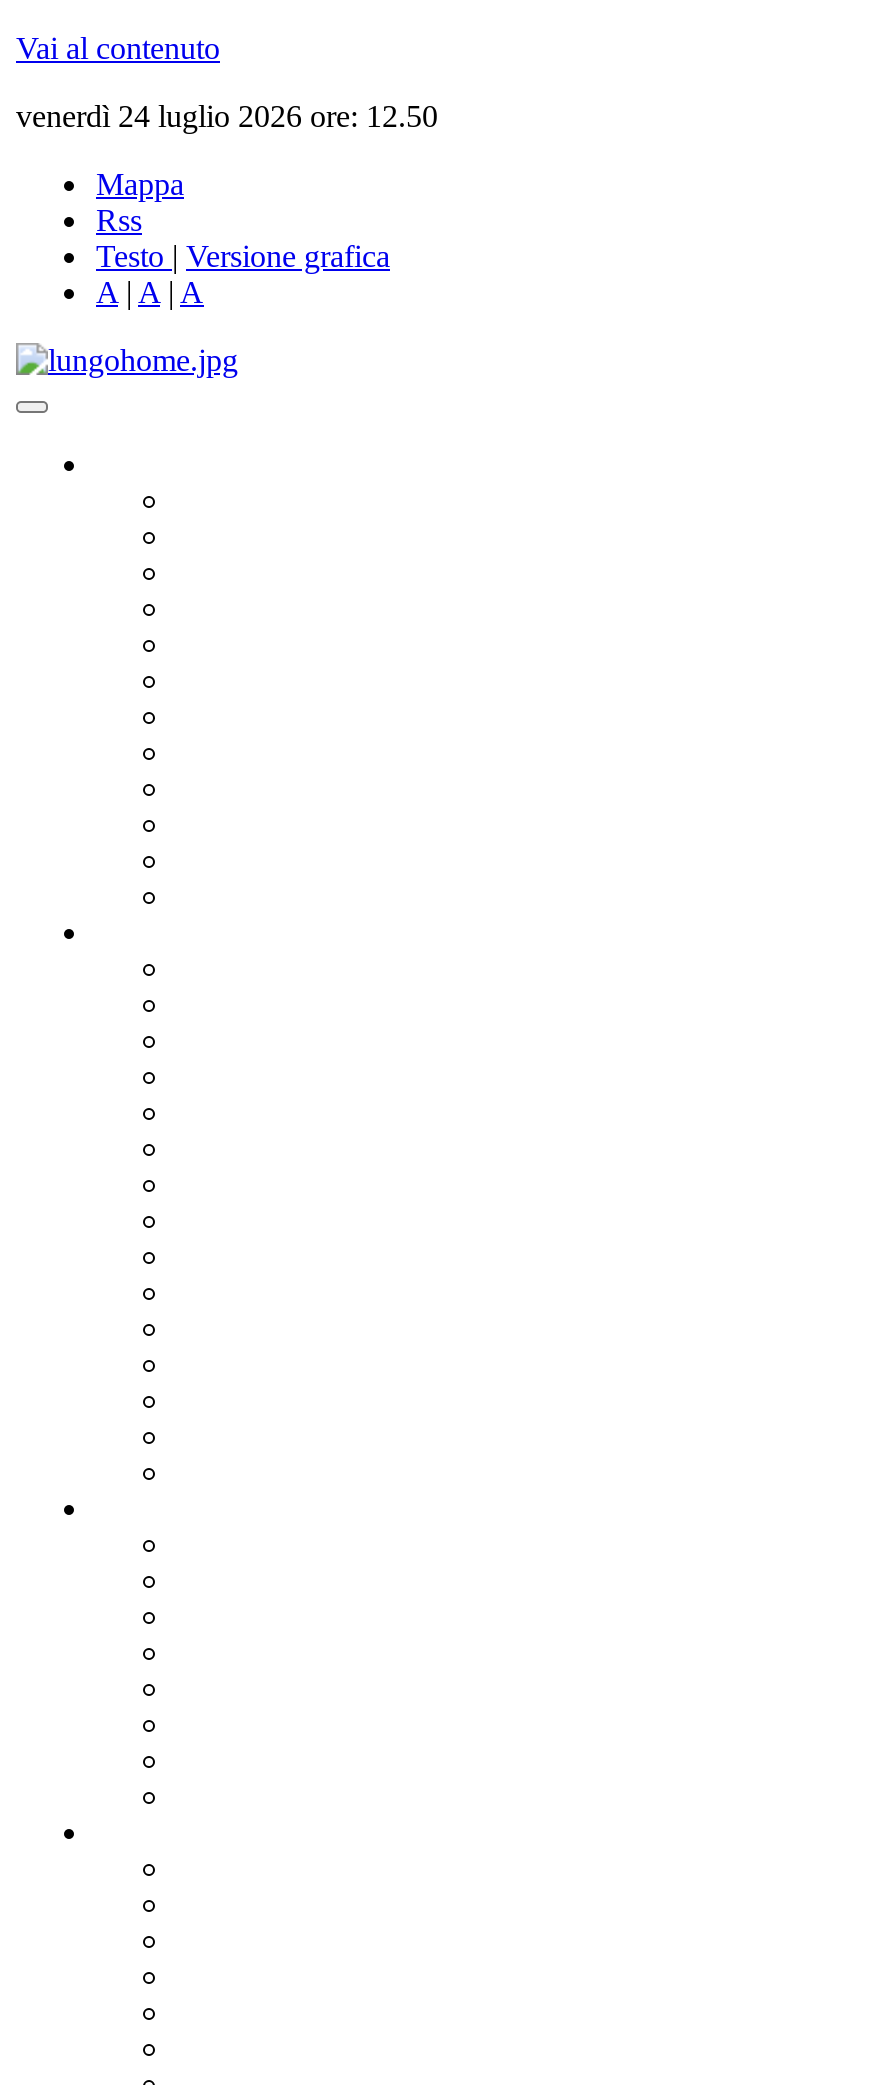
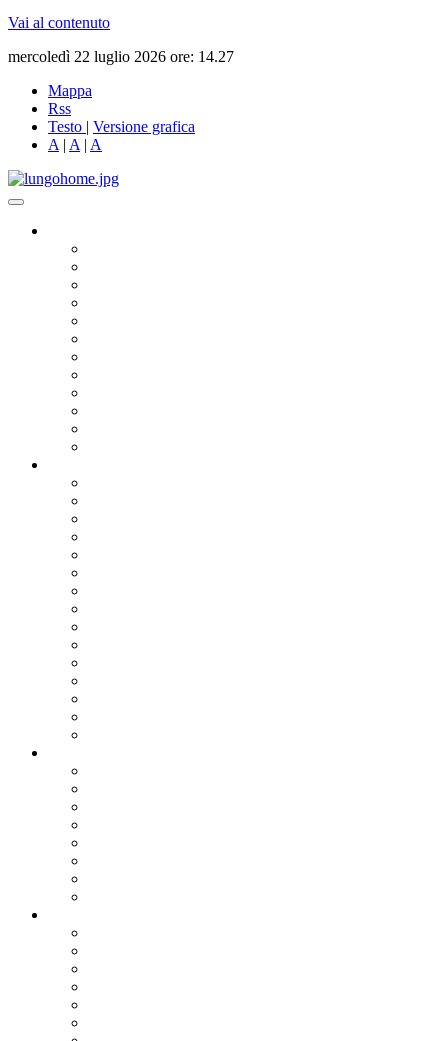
[16,99,438,133] venerdì 24 luglio 2026 ore: 12.50 -> [8,48,234,65] mercoledì 22 luglio 2026 ore: 14.27

